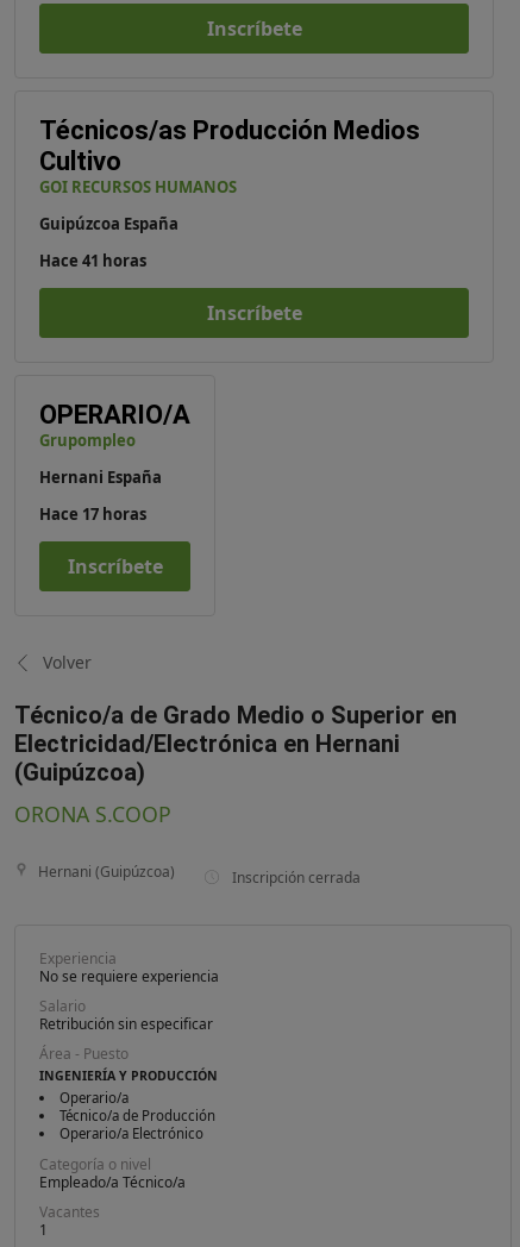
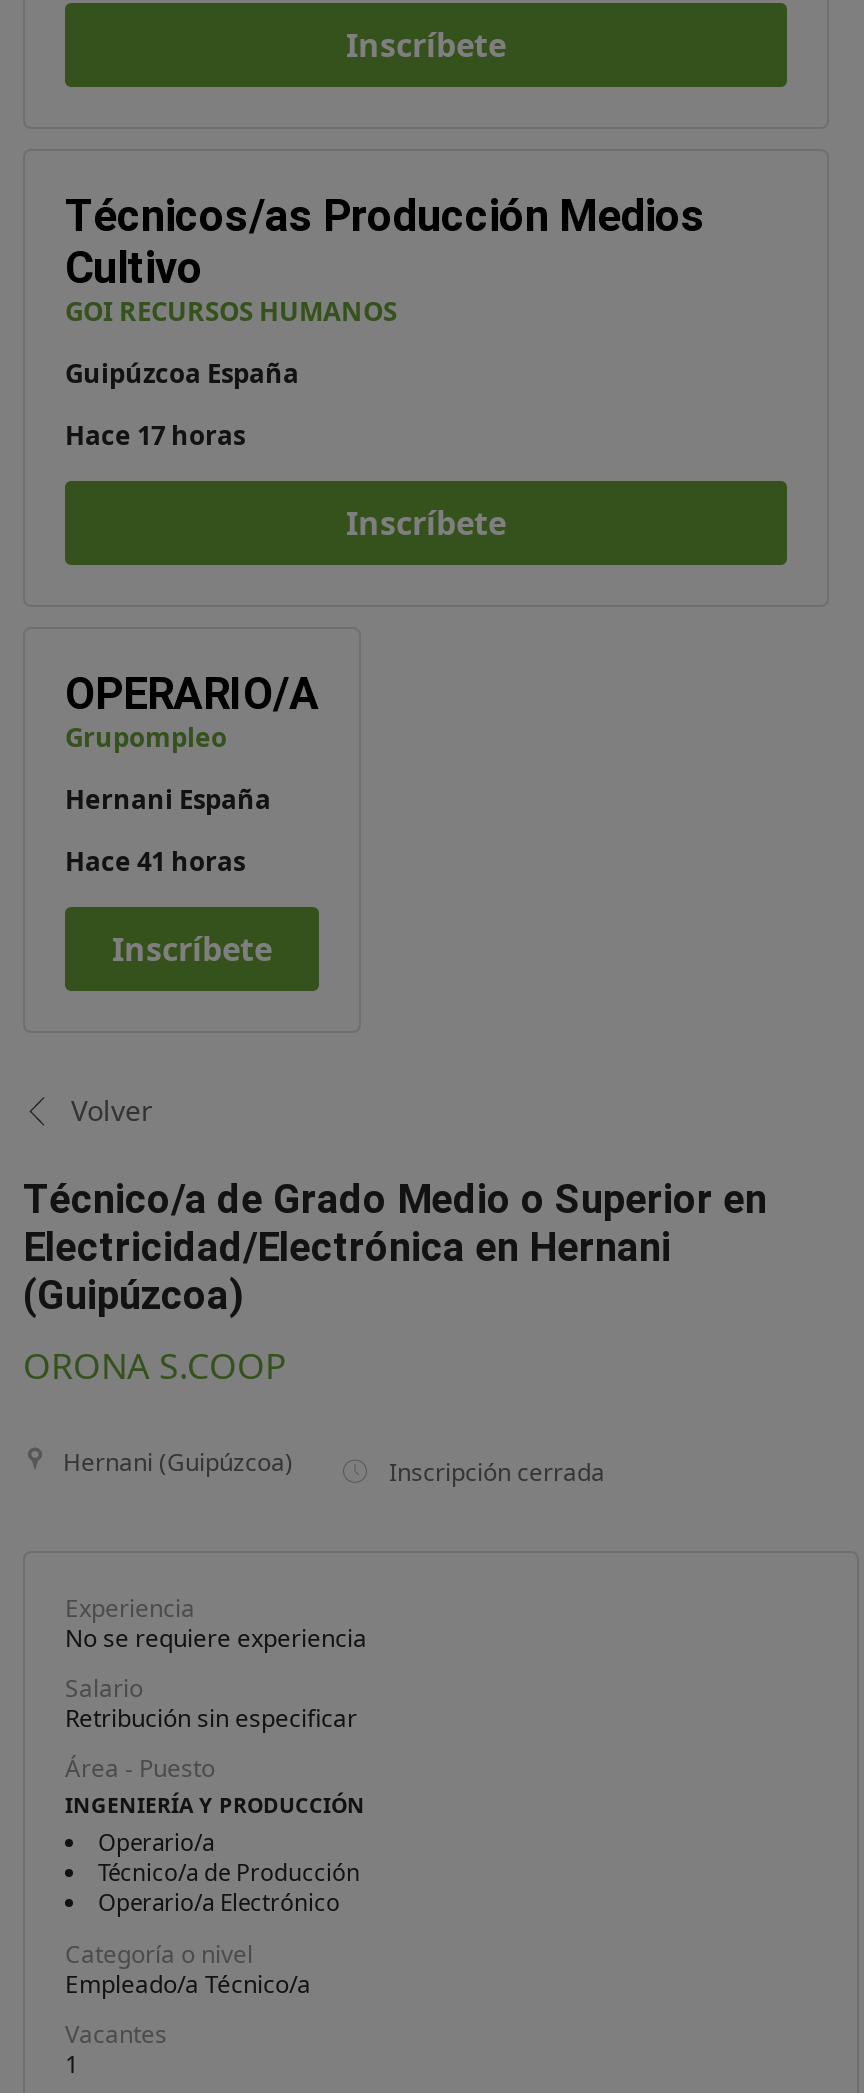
[39,250,146,271] Hace 41 horas -> [65,417,245,453] Hace 17 horas
[39,503,146,525] Hace 17 horas -> [65,843,245,879] Hace 41 horas

